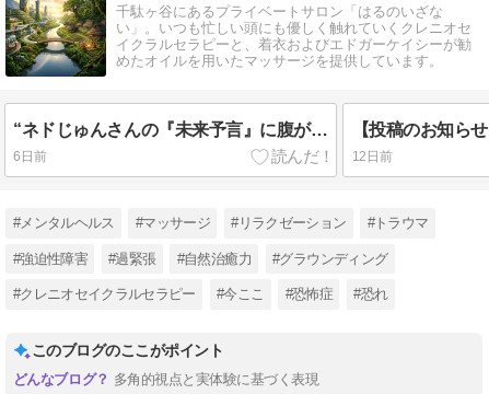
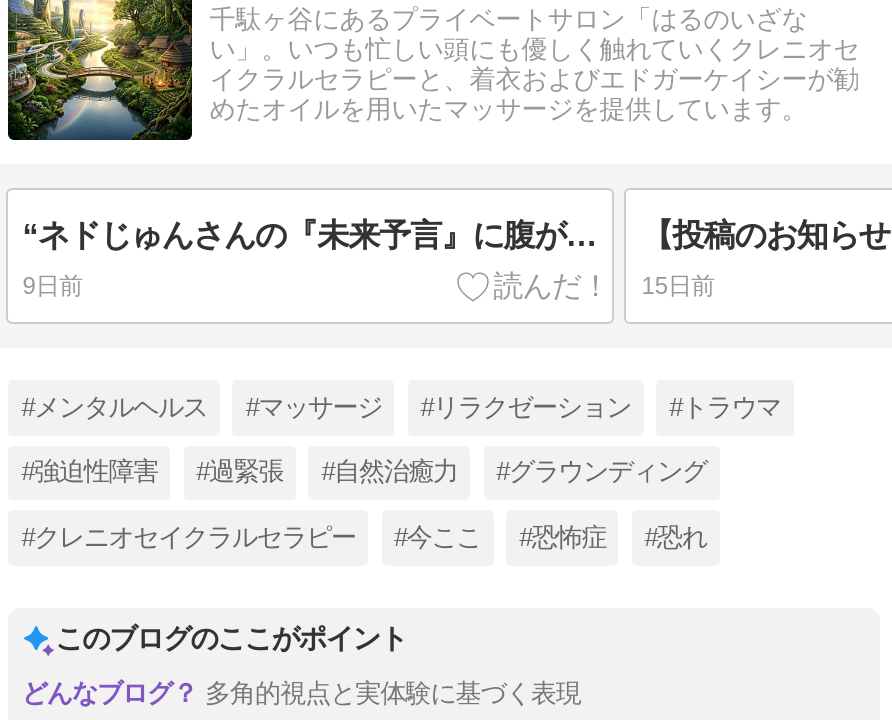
[13,149,46,164] 6日前 -> [23,272,82,300] 9日前
[352,149,392,164] 12日前 -> [641,272,715,300] 15日前

